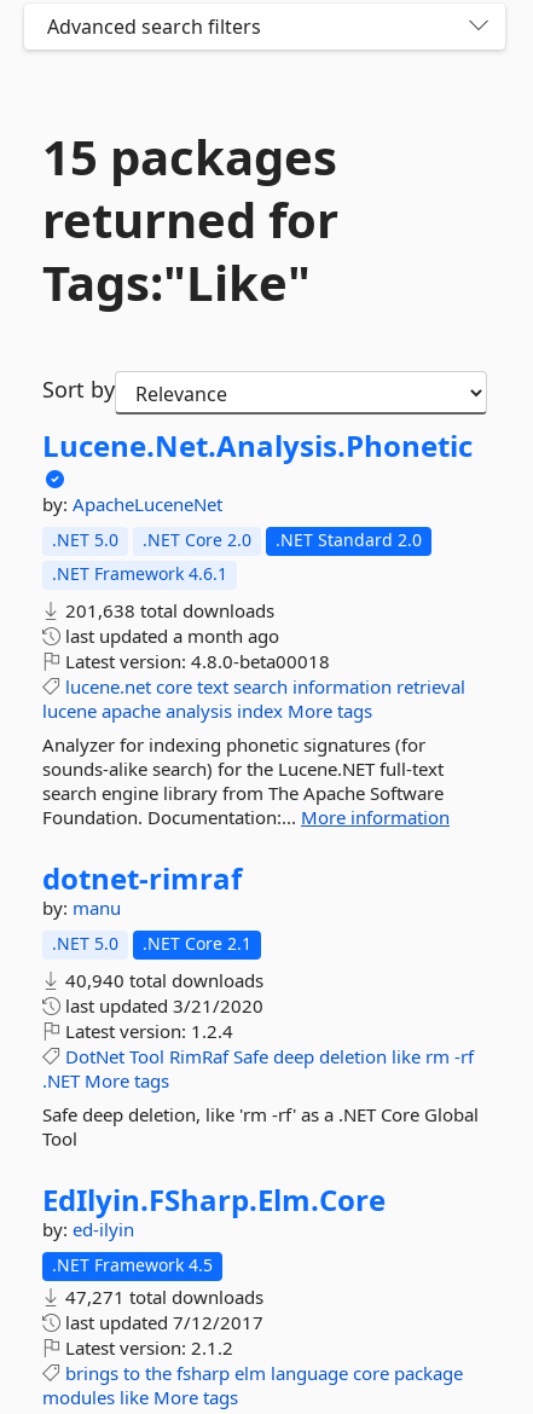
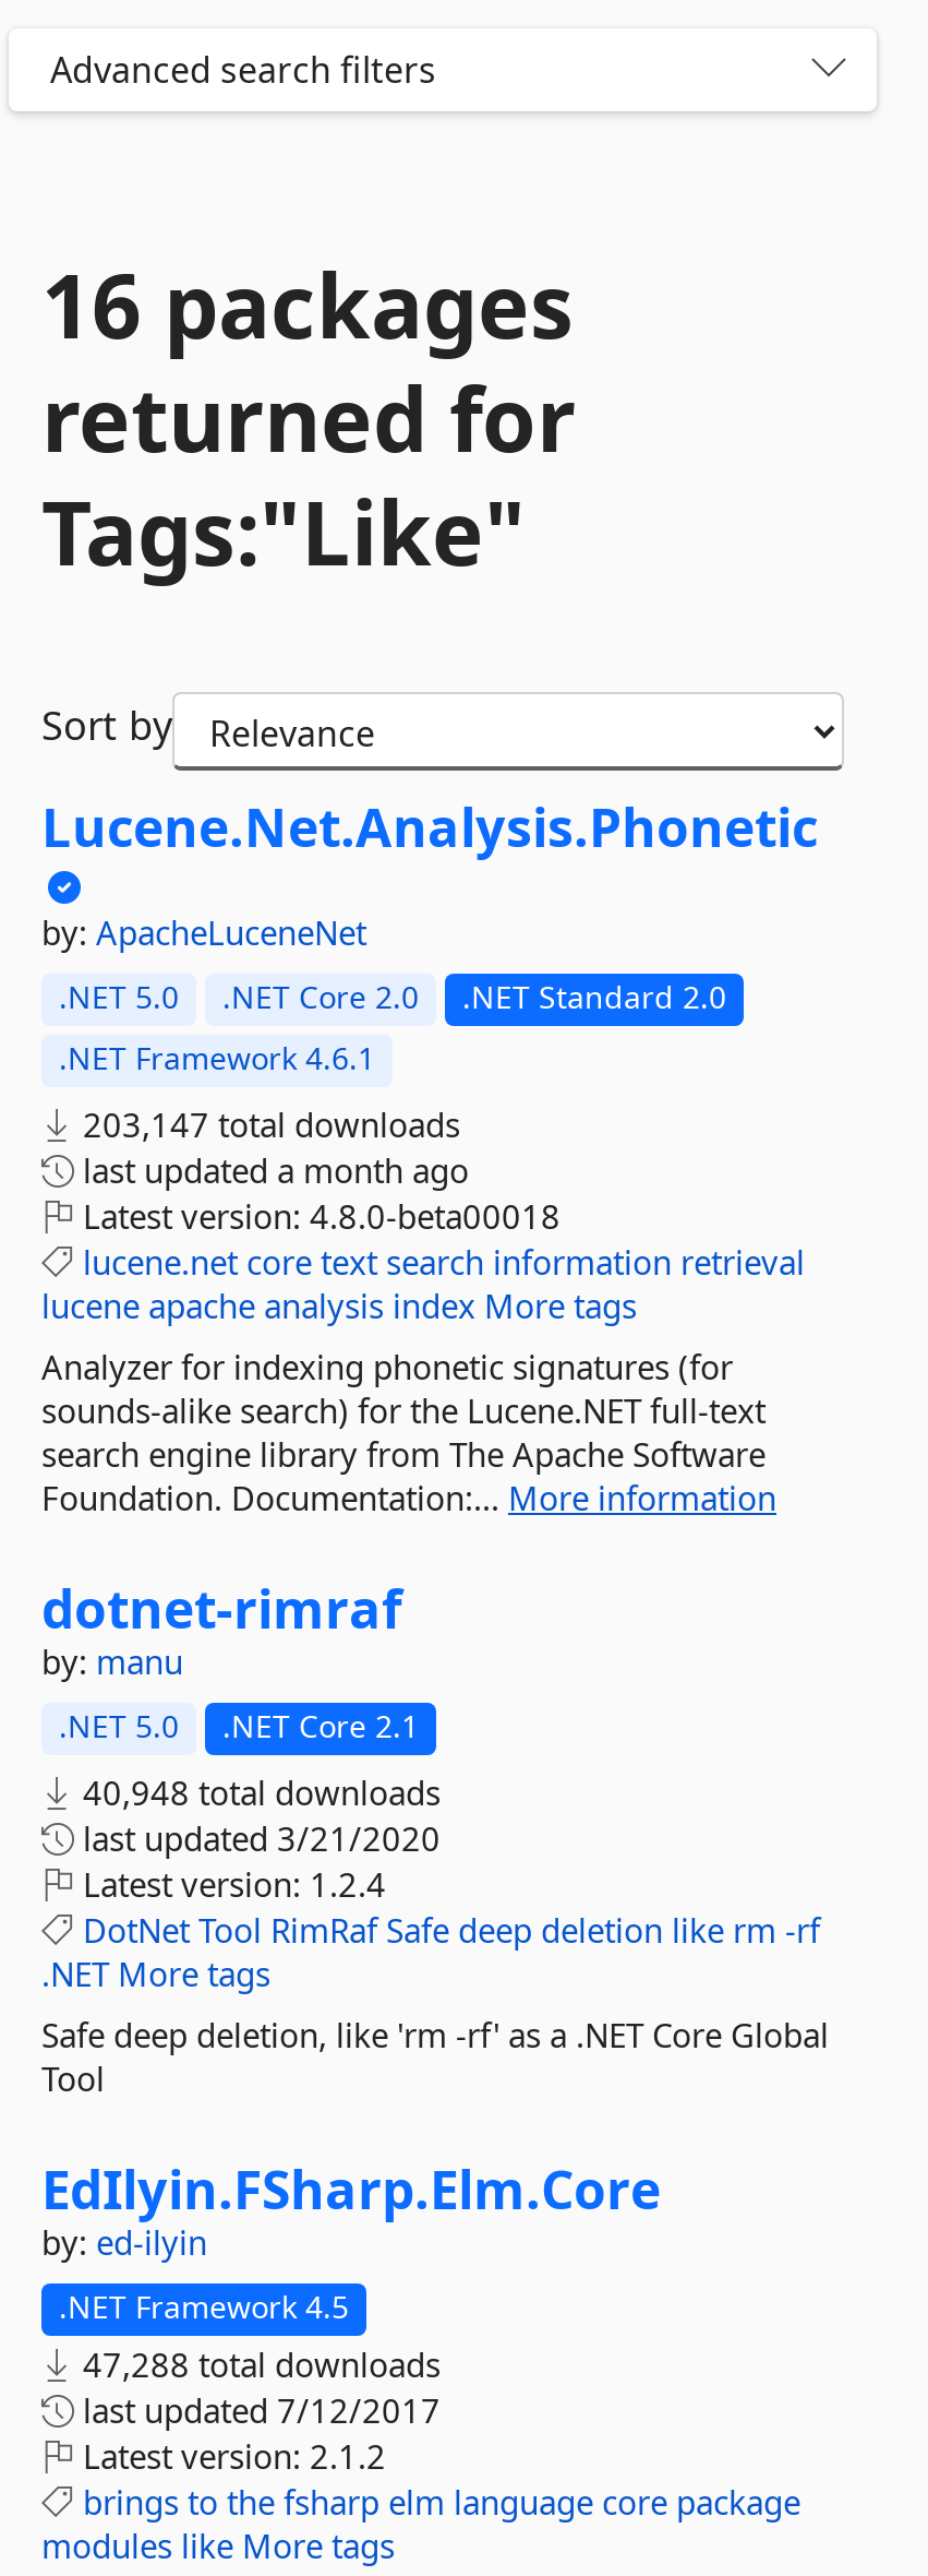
[42,123,337,190] 15 packages -> [41,245,574,365] 16 packages
[60,598,274,622] 201,638 total downloads -> [74,1102,460,1146] 203,147 total downloads
[60,968,263,992] 40,940 total downloads -> [74,1770,441,1814] 40,948 total downloads
[60,1285,263,1309] 47,271 total downloads -> [74,2342,441,2386] 47,288 total downloads

